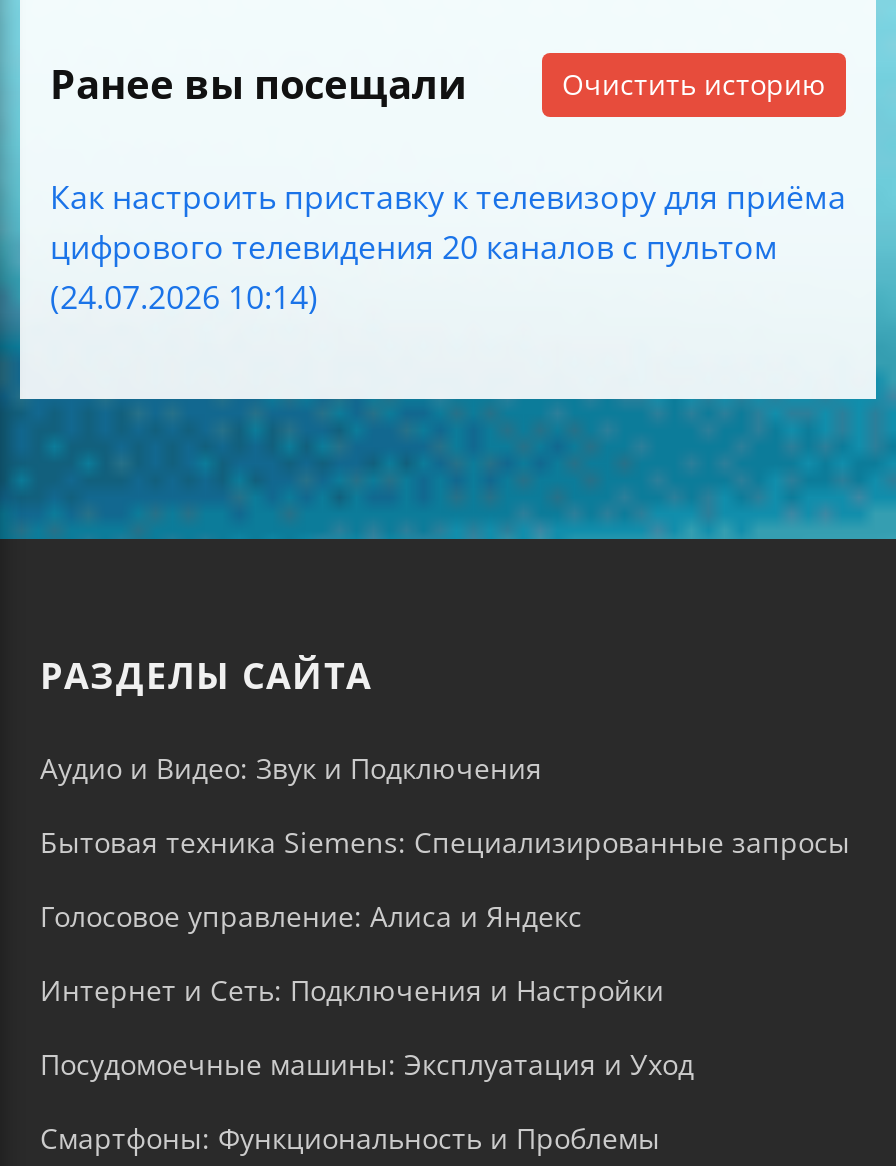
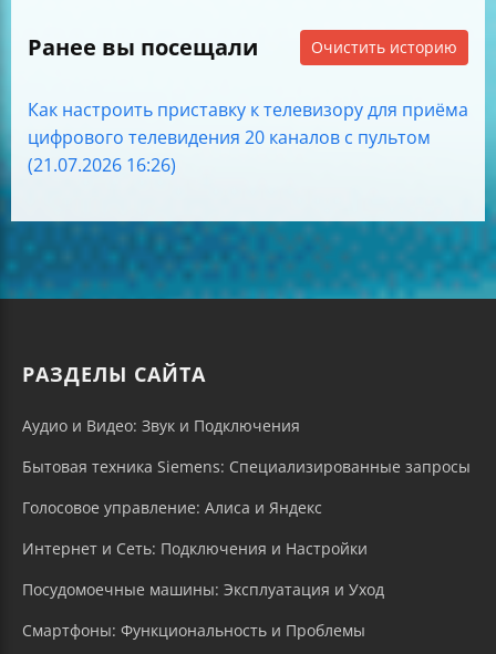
[50,275,318,319] (24.07.2026 10:14) -> [28,153,176,177] (21.07.2026 16:26)

